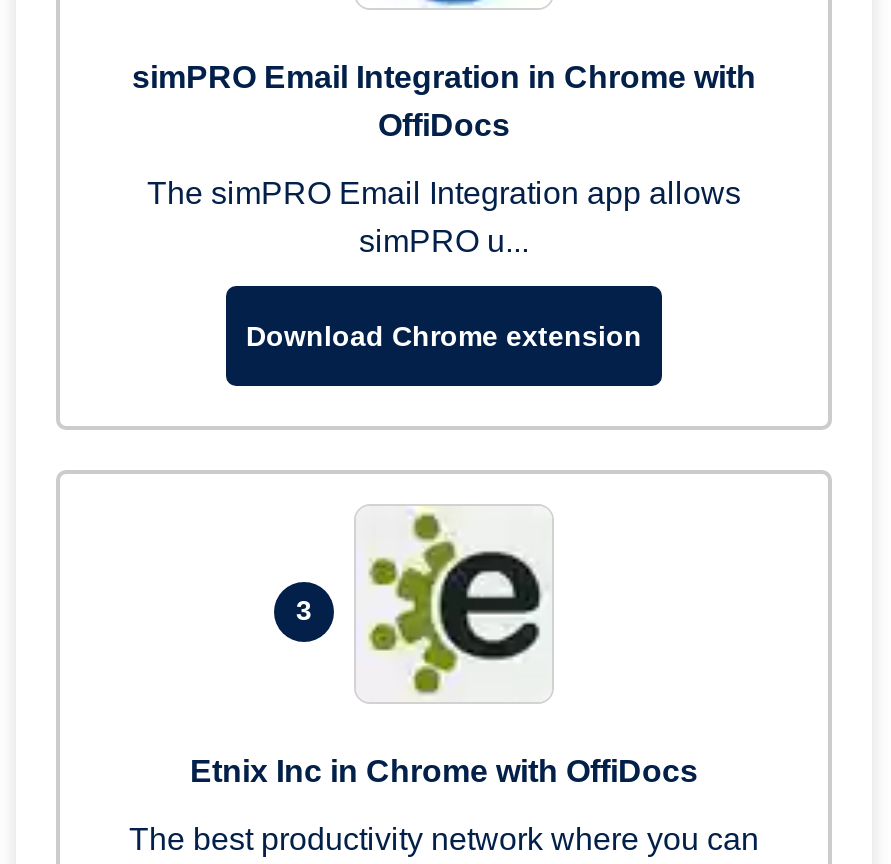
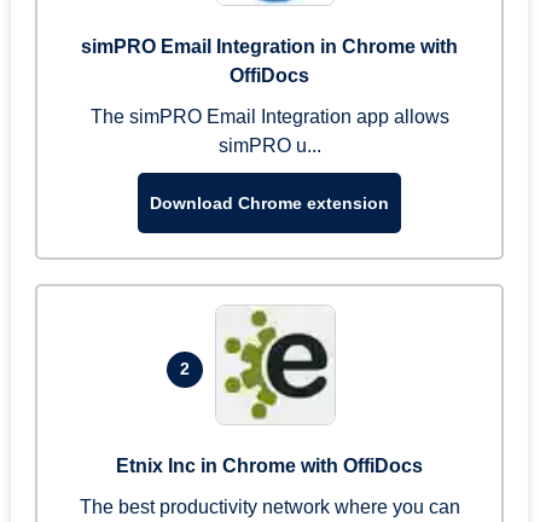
[296,594,312,626] 3 -> [180,359,190,378] 2

